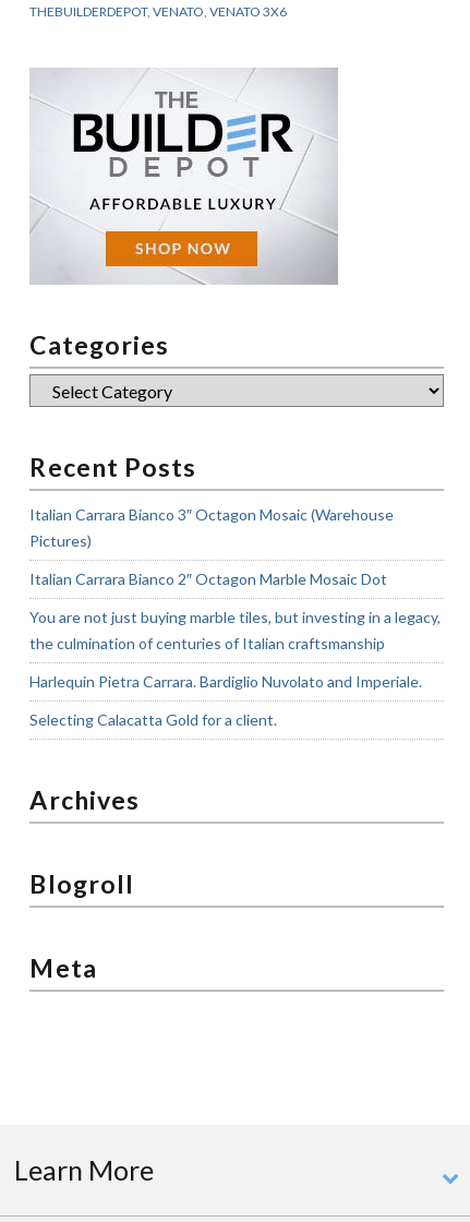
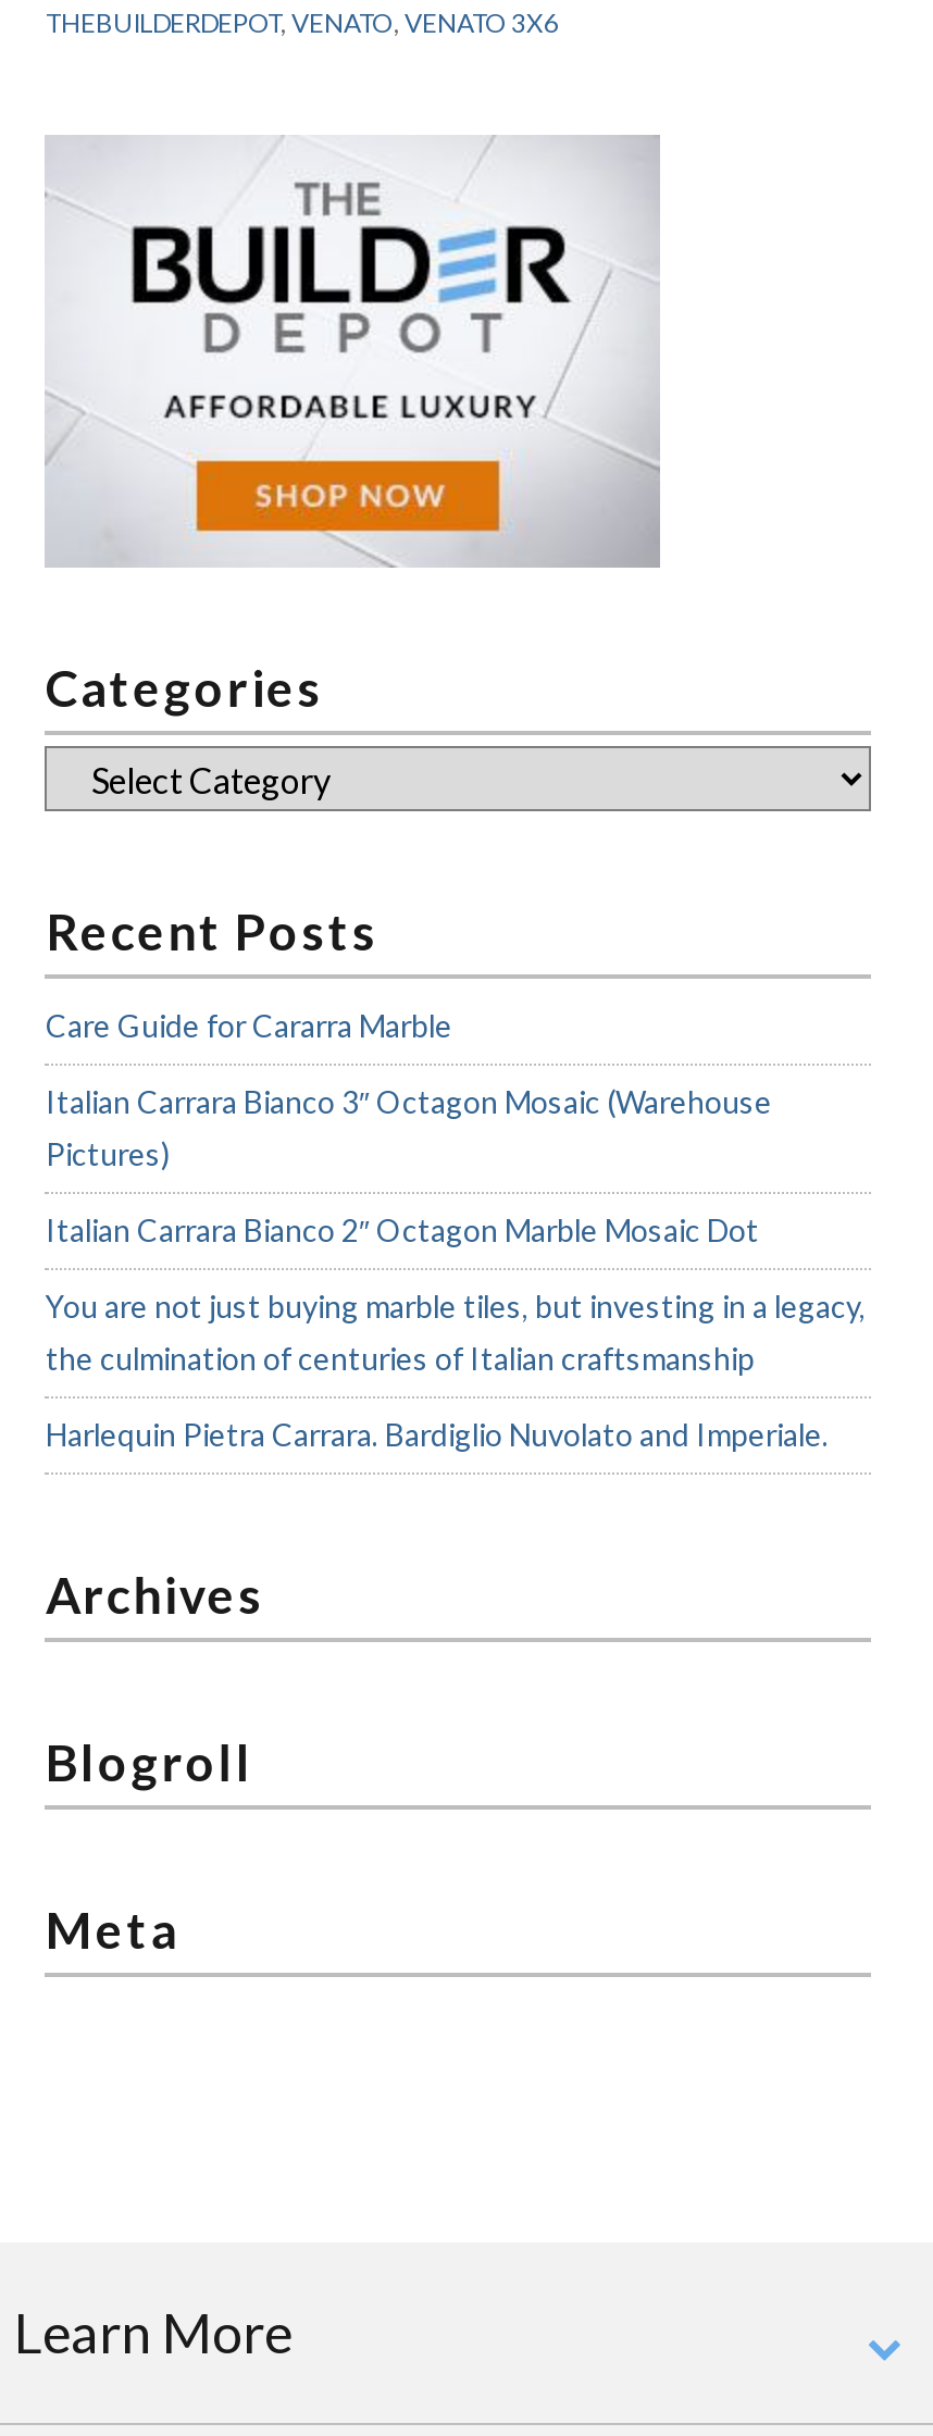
none -> [46,1007,452,1044] Care Guide for Cararra Marble
moved [30,505,441,691] -> [46,1083,866,1453]: Italian Carrara Bianco 3″ Octagon Mosaic (Warehouse | Pictures) | Italian Carrara Bianco 2″ Octagon Marble Mosaic Dot | You are not just buying marble tiles, but investing in a legacy, | the culmination of centuries of Italian craftsmanship | Harlequin Pietra Carrara. Bardiglio Nuvolato and Imperiale.
[30,710,278,729] Selecting Calacatta Gold for a client. -> none

